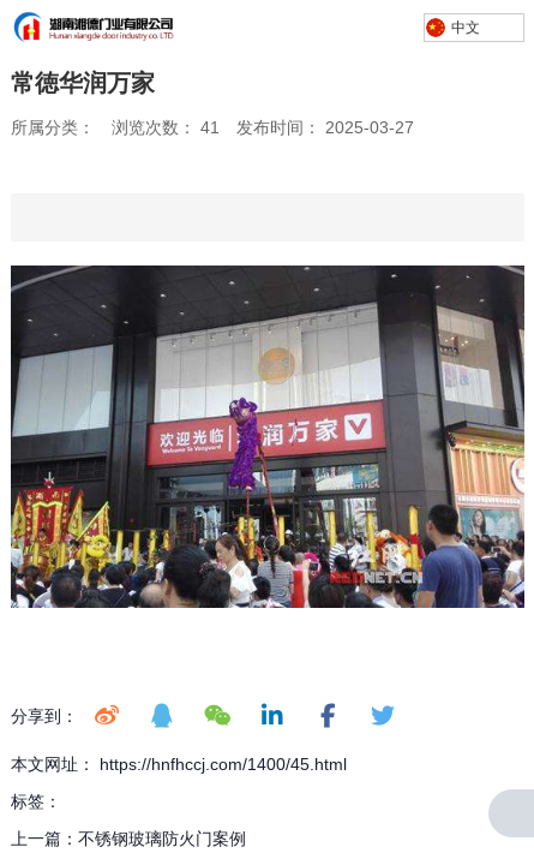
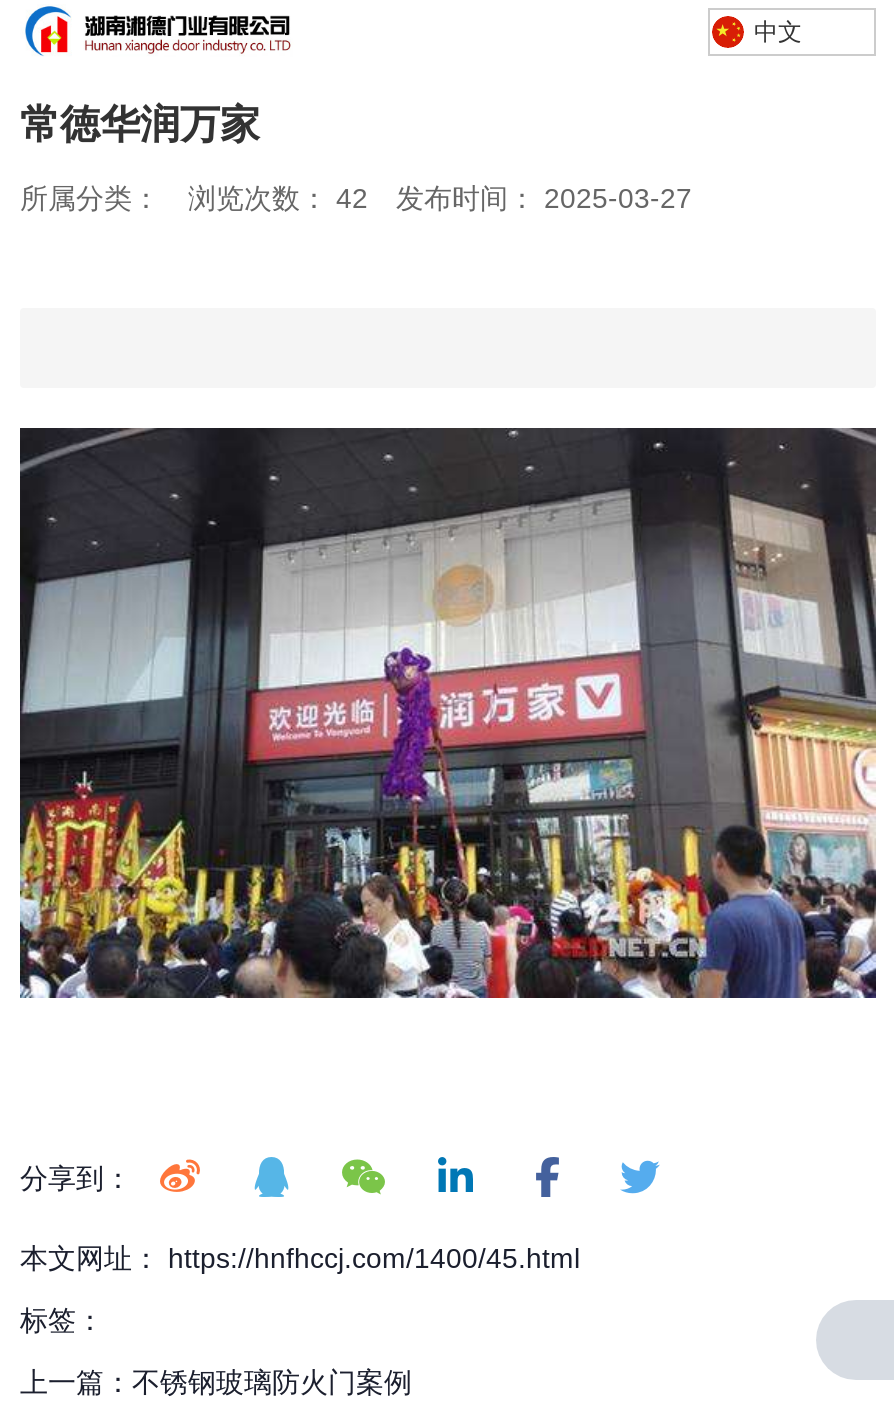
[11,117,414,137] 所属分类： 浏览次数：41 发布时间： 2025-03-27 -> [20,182,692,214] 所属分类： 浏览次数：42 发布时间： 2025-03-27

